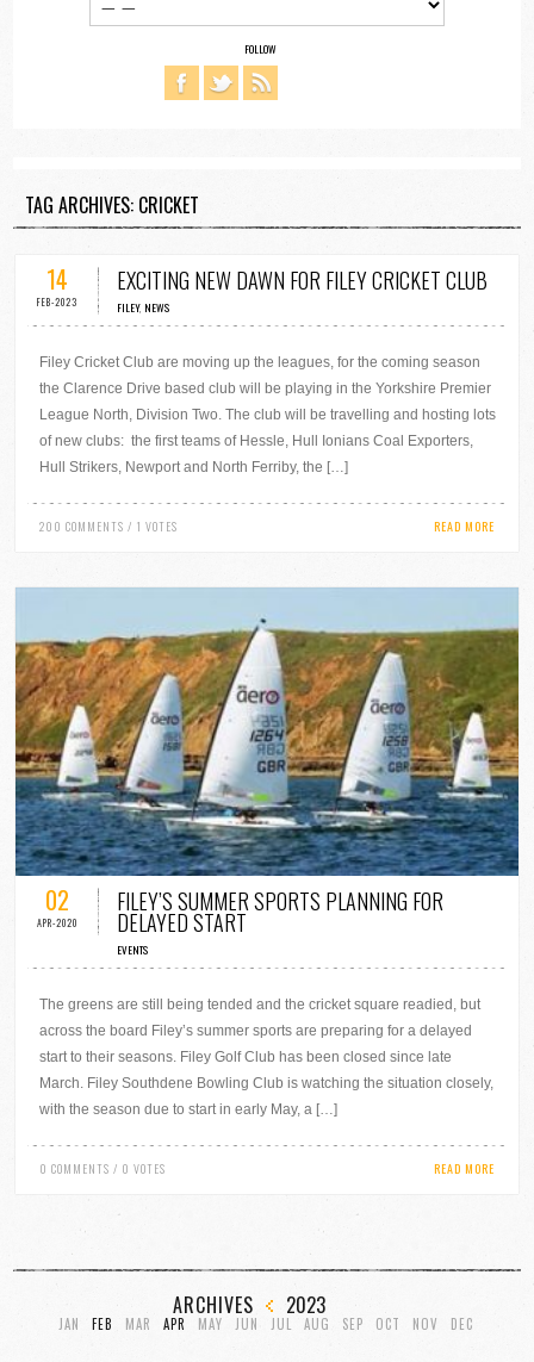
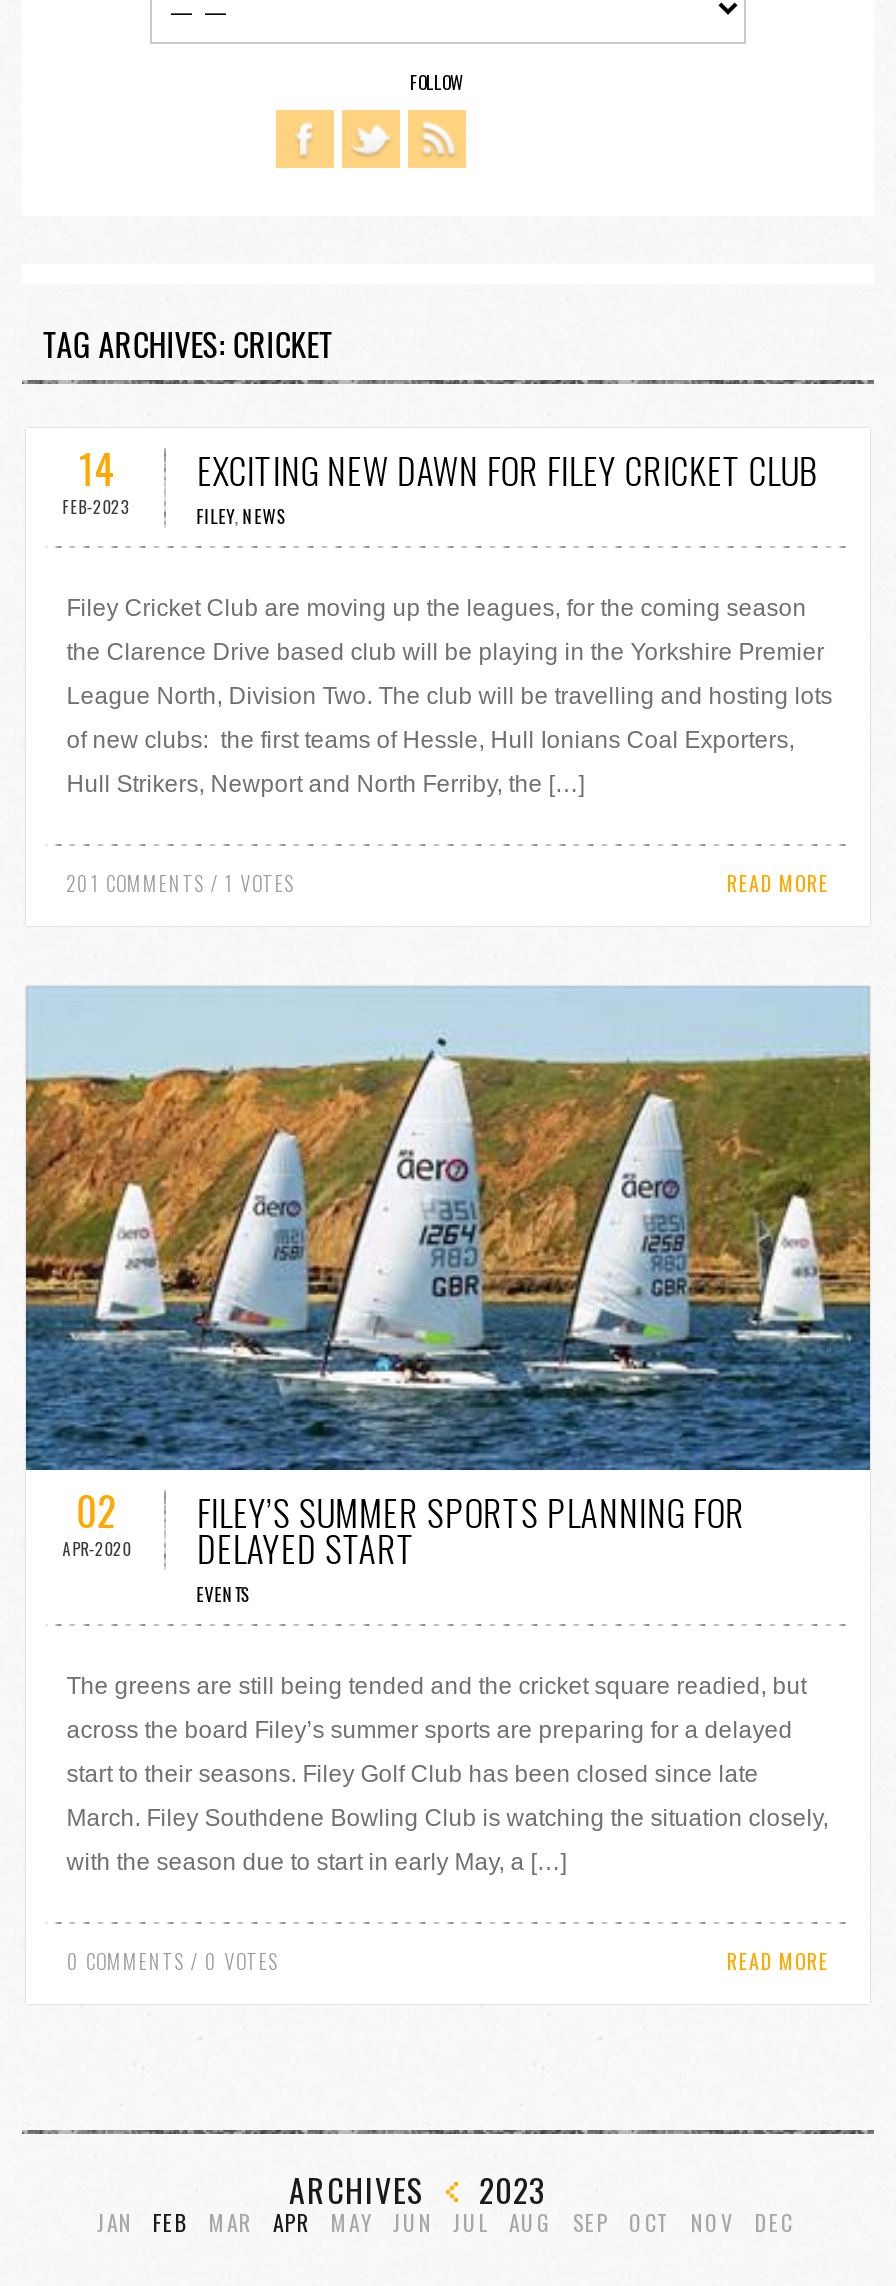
[40,517,178,535] 200 COMMENTS / 1 VOTES -> [66,868,294,898] 201 COMMENTS / 1 VOTES

